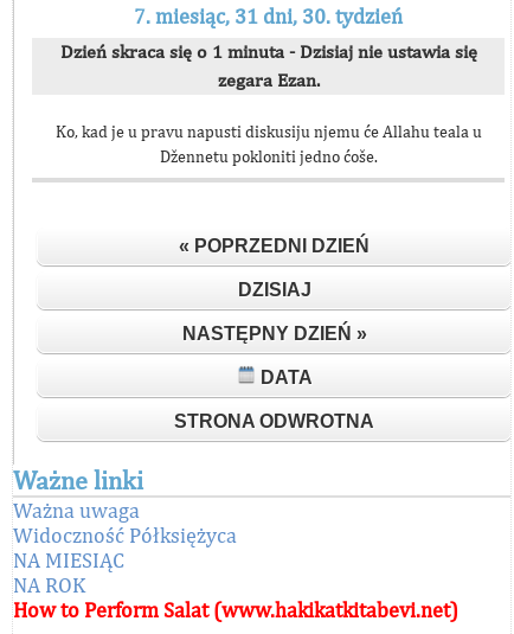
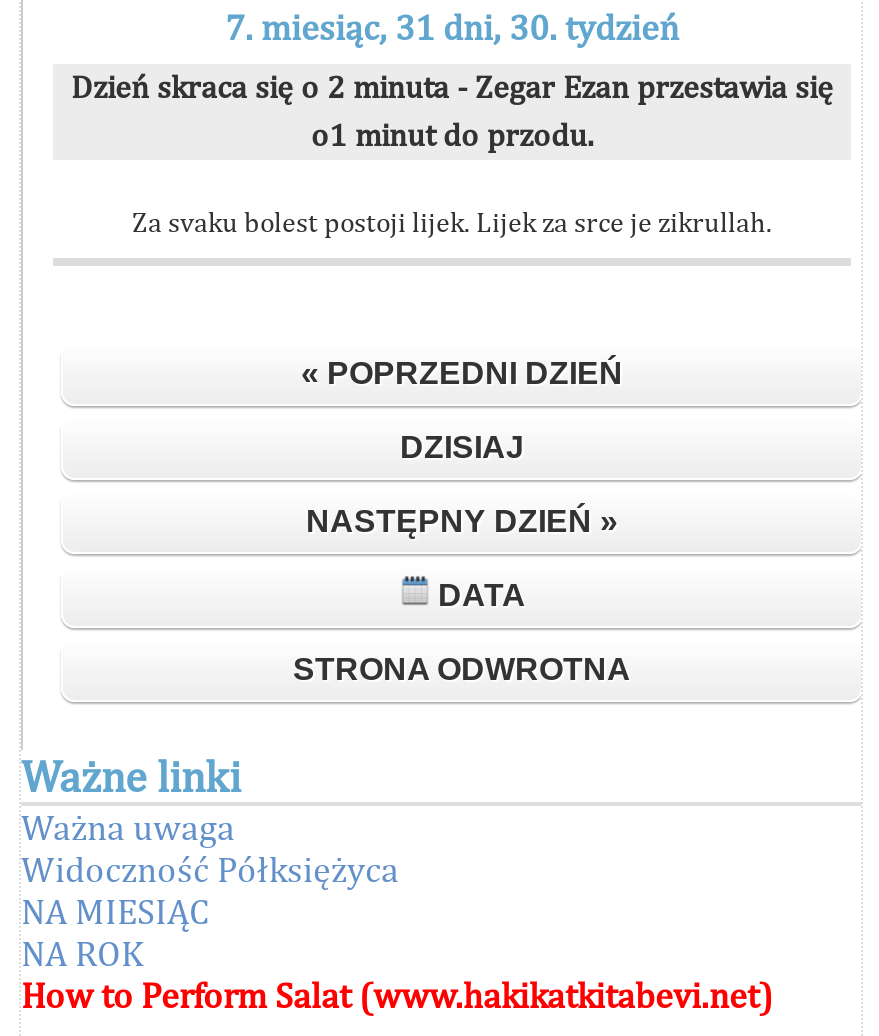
[60,40,477,91] Dzień skraca się o 1 minuta - Dzisiaj nie ustawia się | zegara Ezan. -> [71,68,833,154] Dzień skraca się o 2 minuta - Zegar Ezan przestawia się | o1 minut do przodu.
[55,122,481,166] Ko, kad je u pravu napusti diskusiju njemu će Allahu teala u | Džennetu pokloniti jedno ćoše. -> [132,206,772,238] Za svaku bolest postoji lijek. Lijek za srce je zikrullah.

